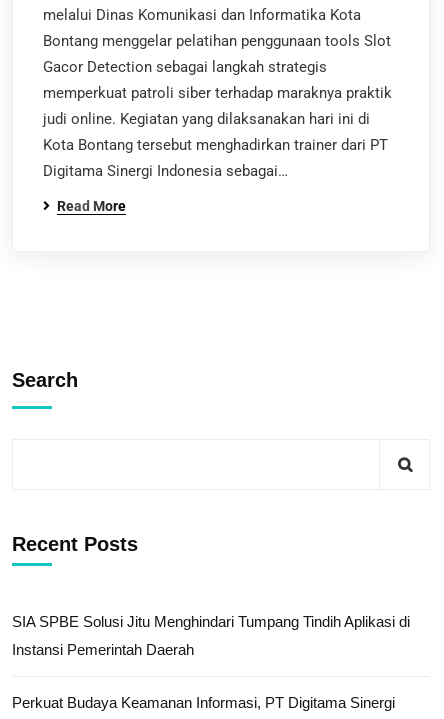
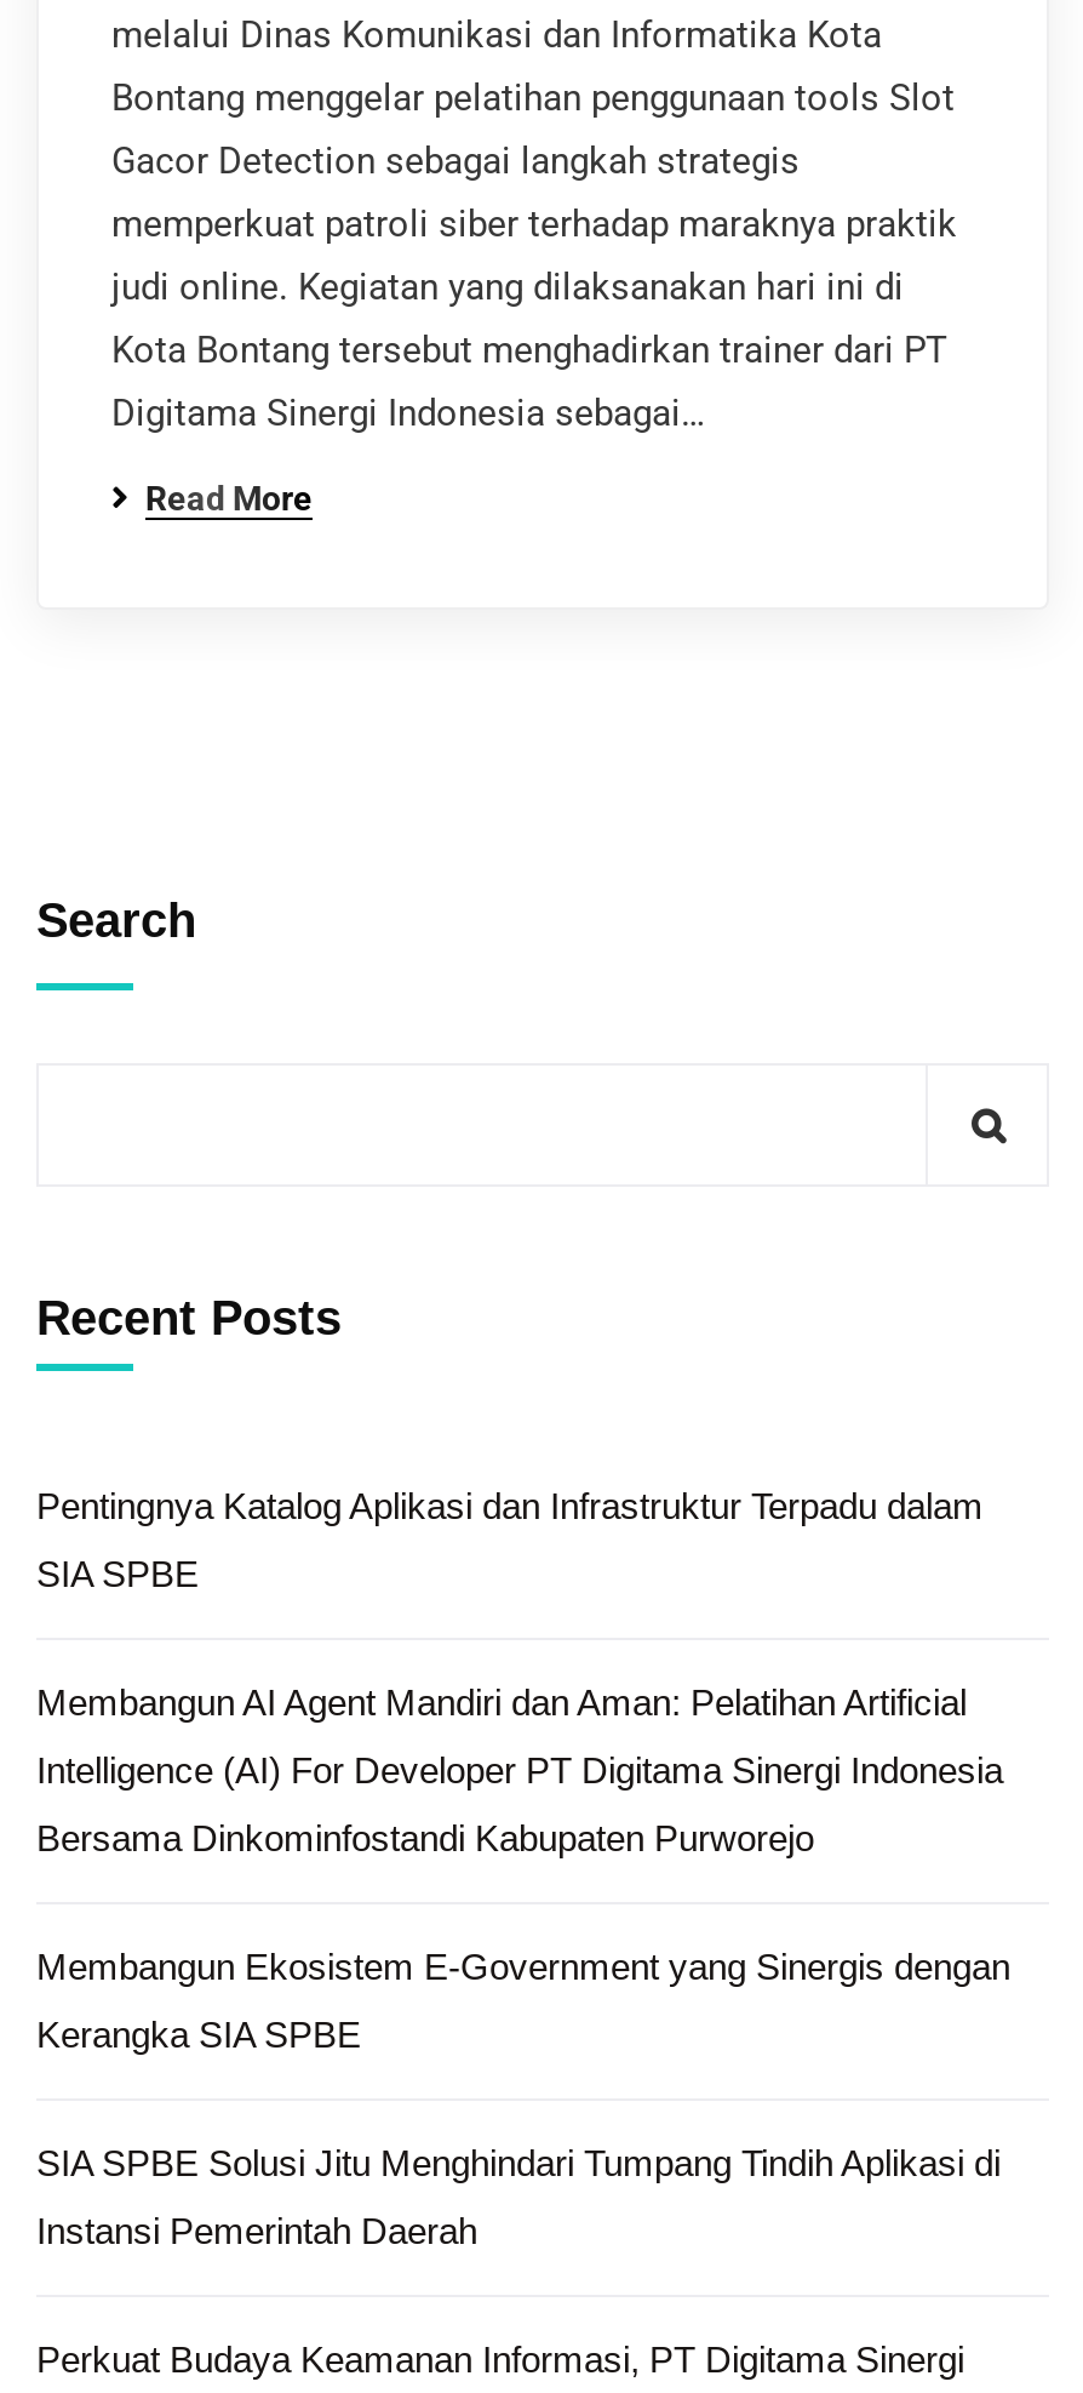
none -> [36,1485,1010,2055] Pentingnya Katalog Aplikasi dan Infrastruktur Terpadu dalam | SIA SPBE | Membangun AI Agent Mandiri dan Aman: Pelatihan Artificial | Intelligence (AI) For Developer PT Digitama Sinergi Indonesia | Bersama Dinkominfostandi Kabupaten Purworejo | Membangun Ekosistem E-Government yang Sinergis dengan | Kerangka SIA SPBE

